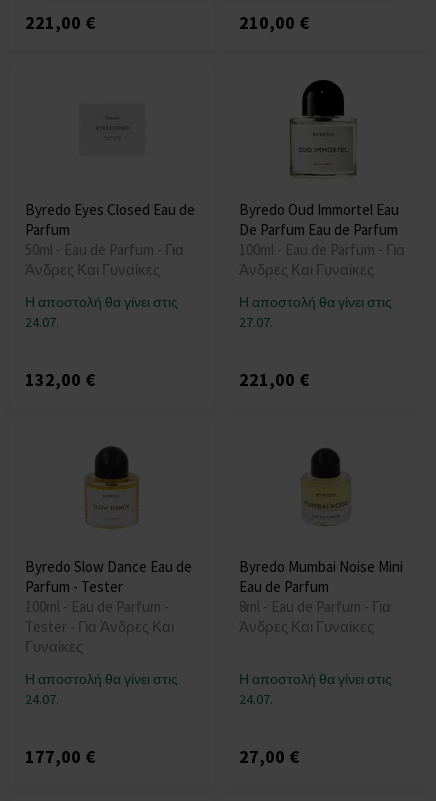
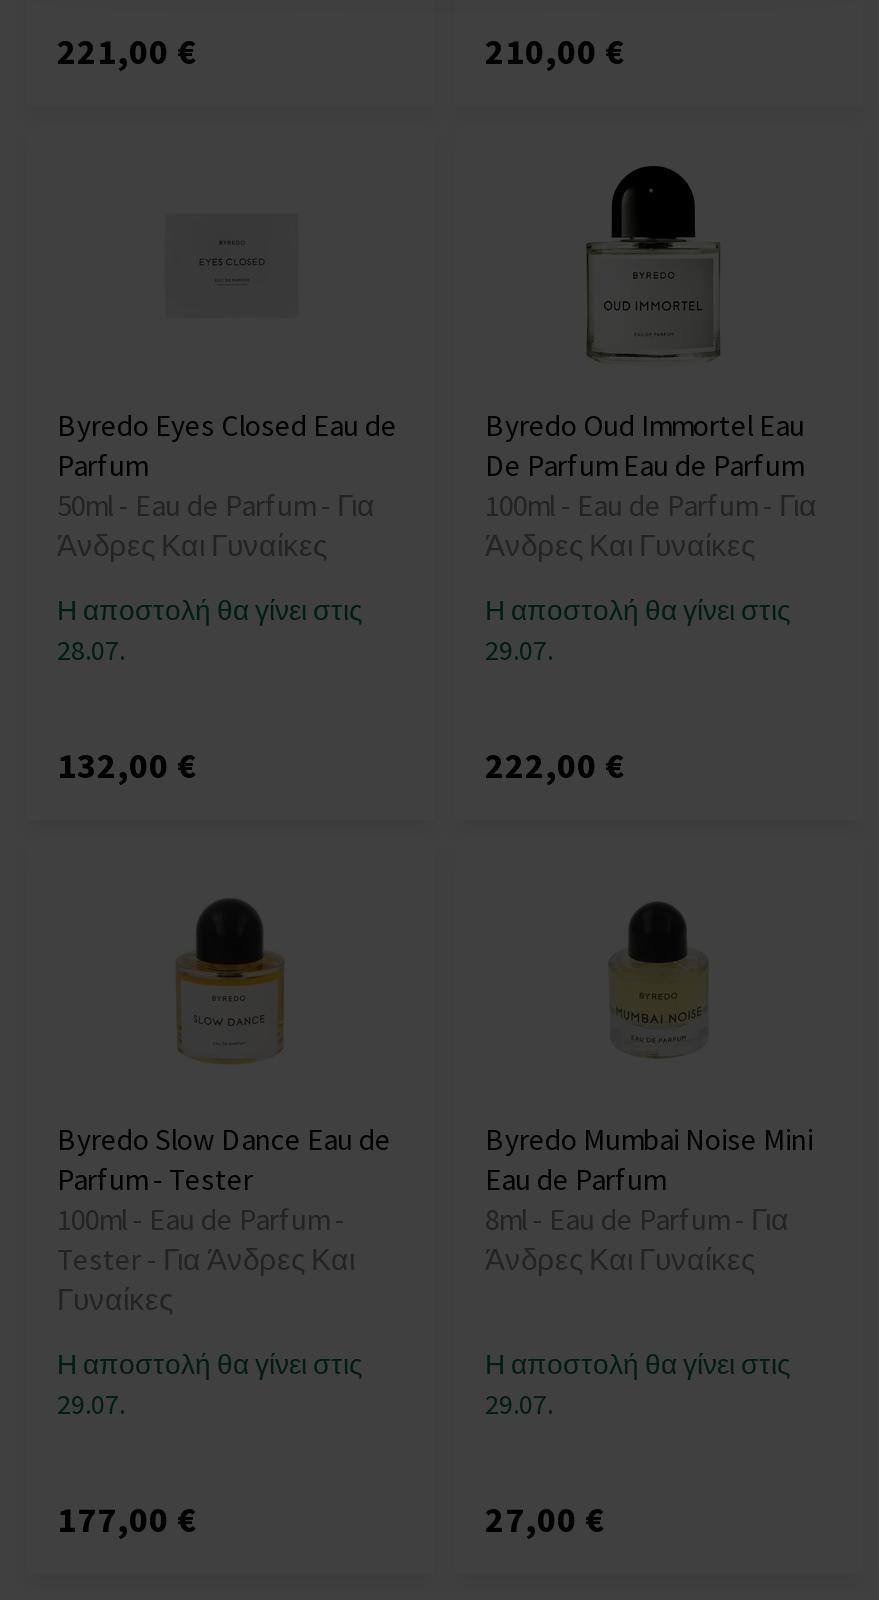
[25,313,59,331] 24.07. -> [57,633,125,669] 28.07.
[239,313,273,331] 27.07. -> [485,633,553,669] 29.07.
[239,368,309,391] 221,00 € -> [485,743,625,789] 222,00 €
[25,690,59,708] 24.07. -> [57,1387,125,1423] 29.07.
[239,690,273,708] 24.07. -> [485,1387,553,1423] 29.07.

